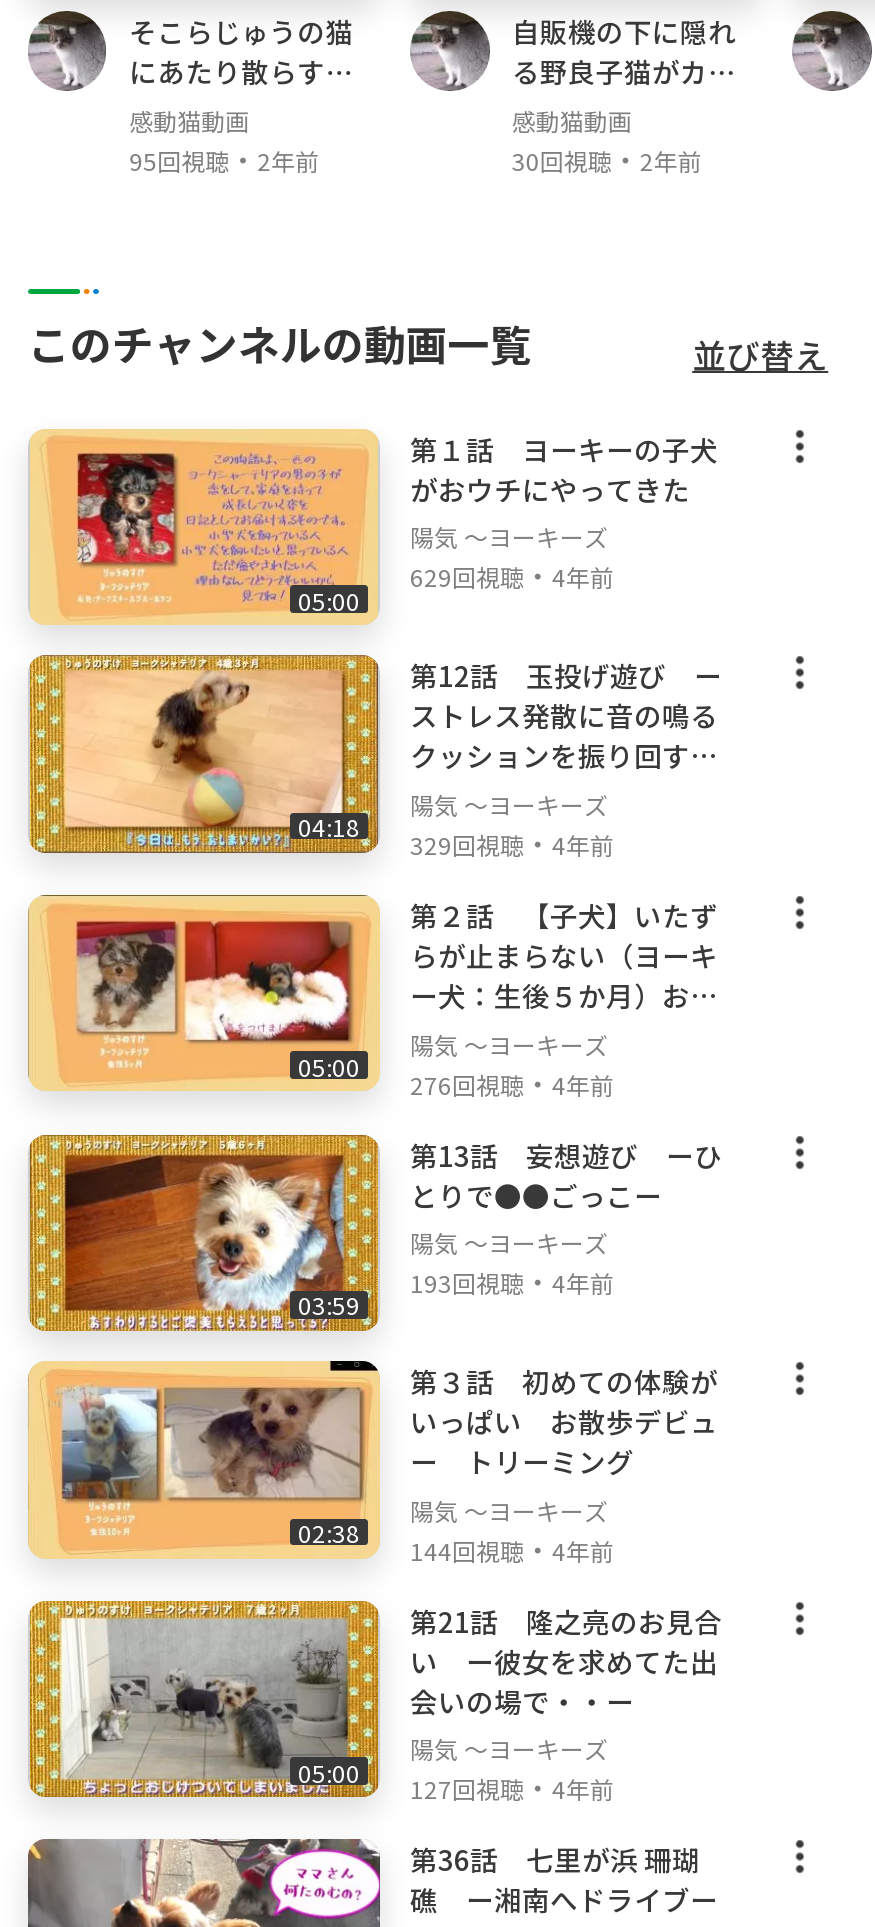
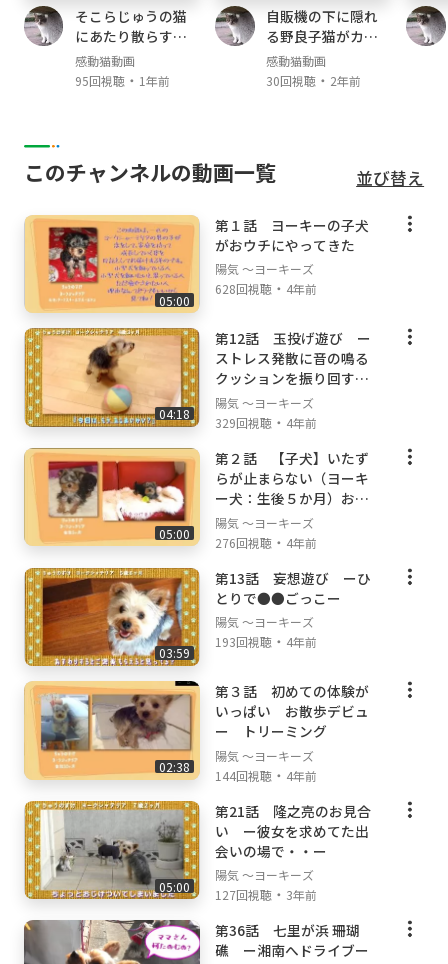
[129,139,319,179] 95回視聴・2年前 -> [75,70,170,90] 95回視聴・1年前
[410,556,614,596] 629回視聴・4年前 -> [215,278,317,298] 628回視聴・4年前
[298,1754,614,1808] 05:00 127回視聴・4年前 -> [159,877,317,904] 05:00 127回視聴・3年前

